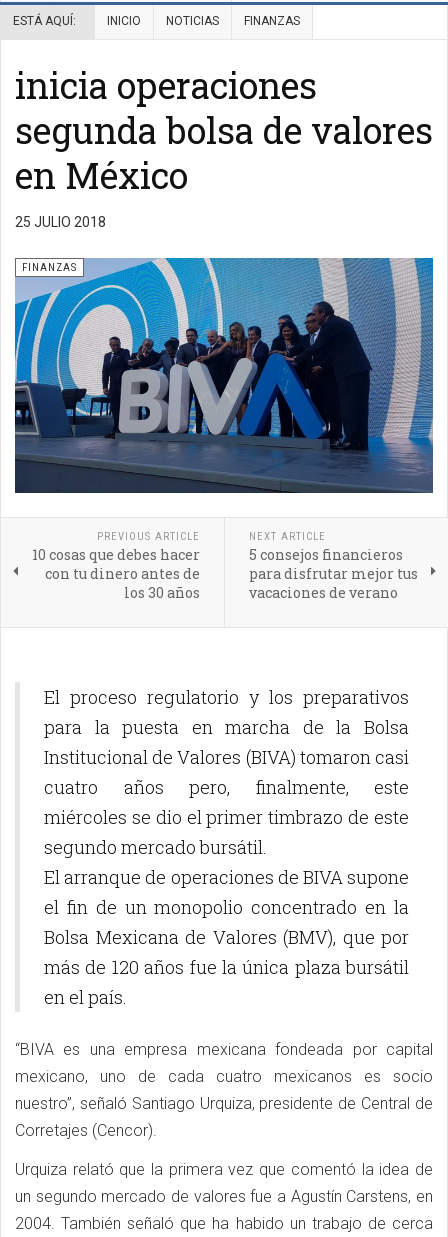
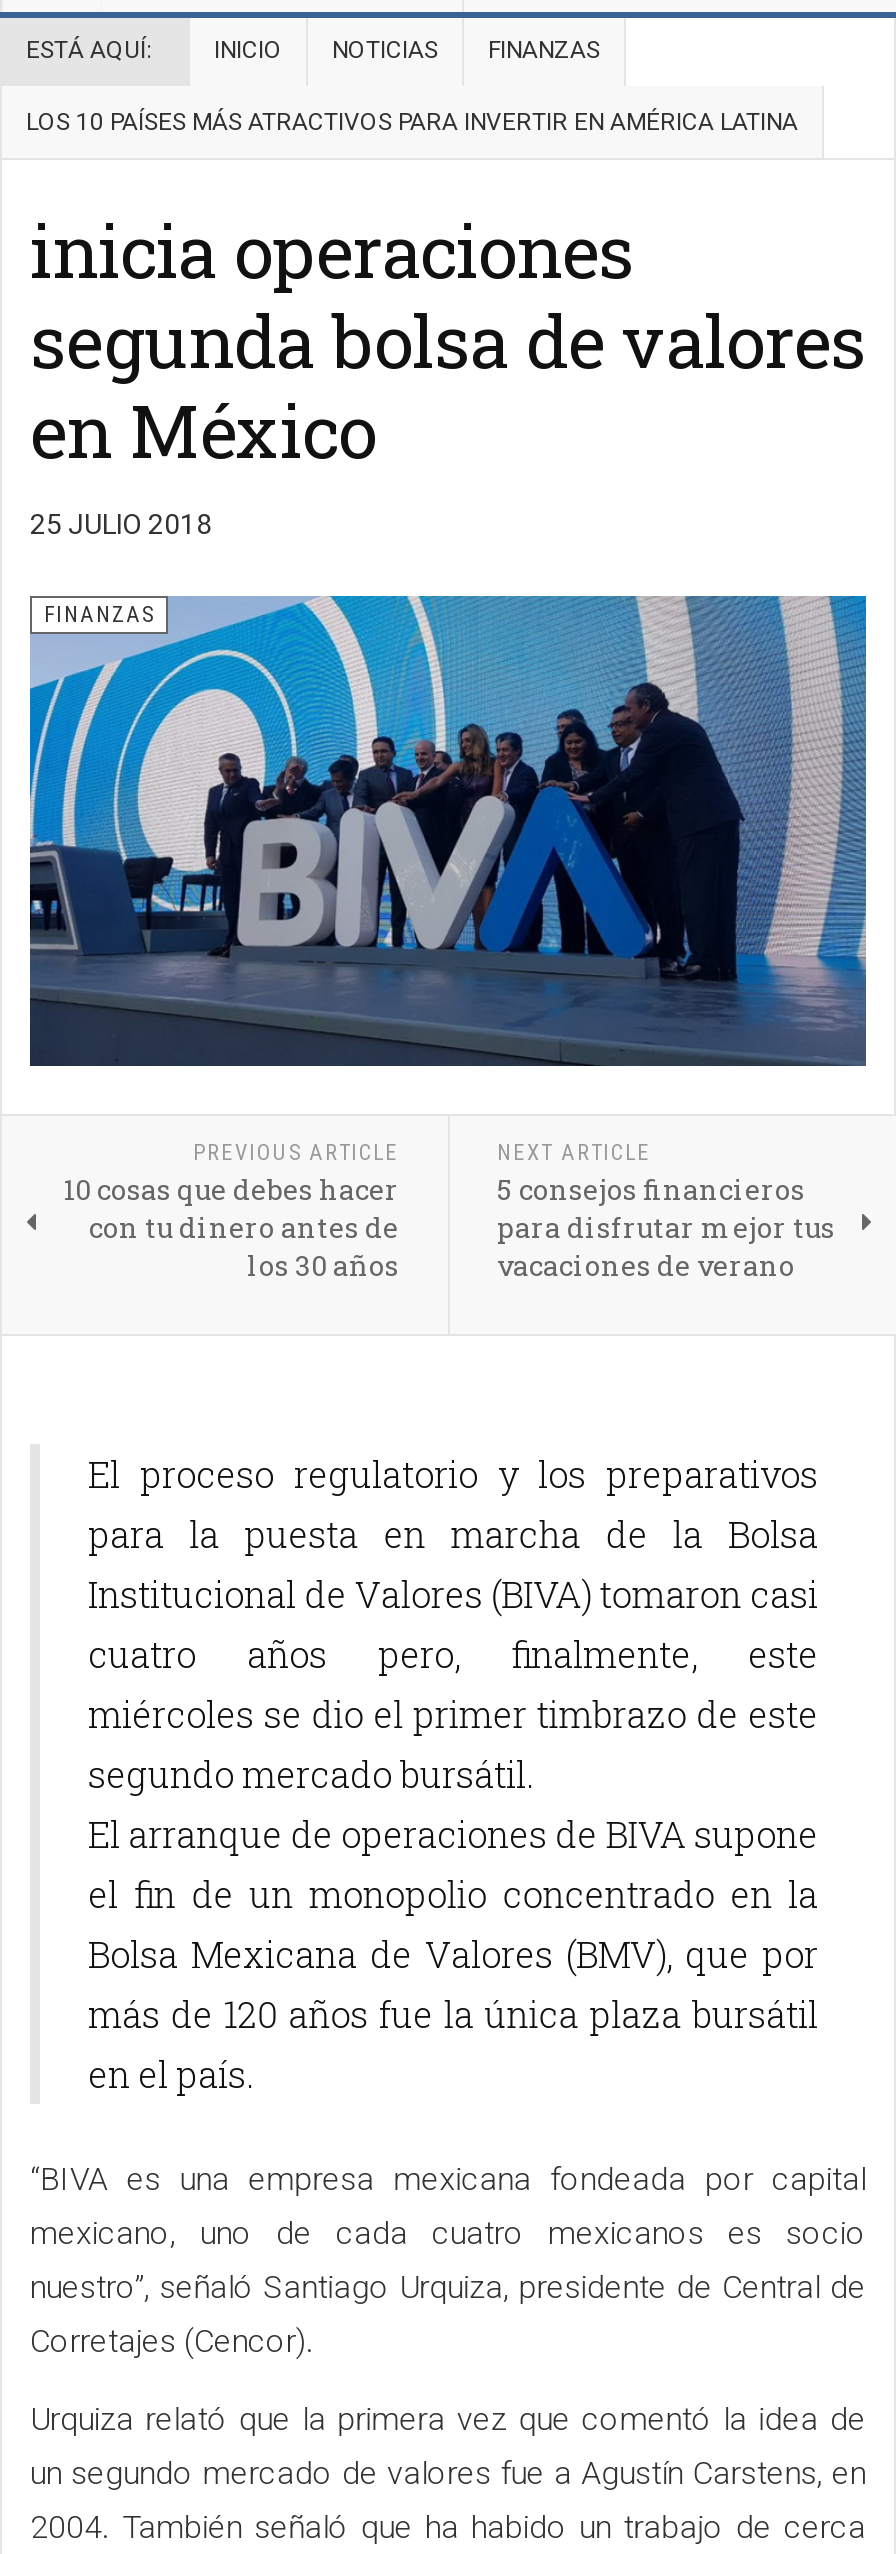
none -> [26,108,798,136] LOS 10 PAÍSES MÁS ATRACTIVOS PARA INVERTIR EN AMÉRICA LATINA

